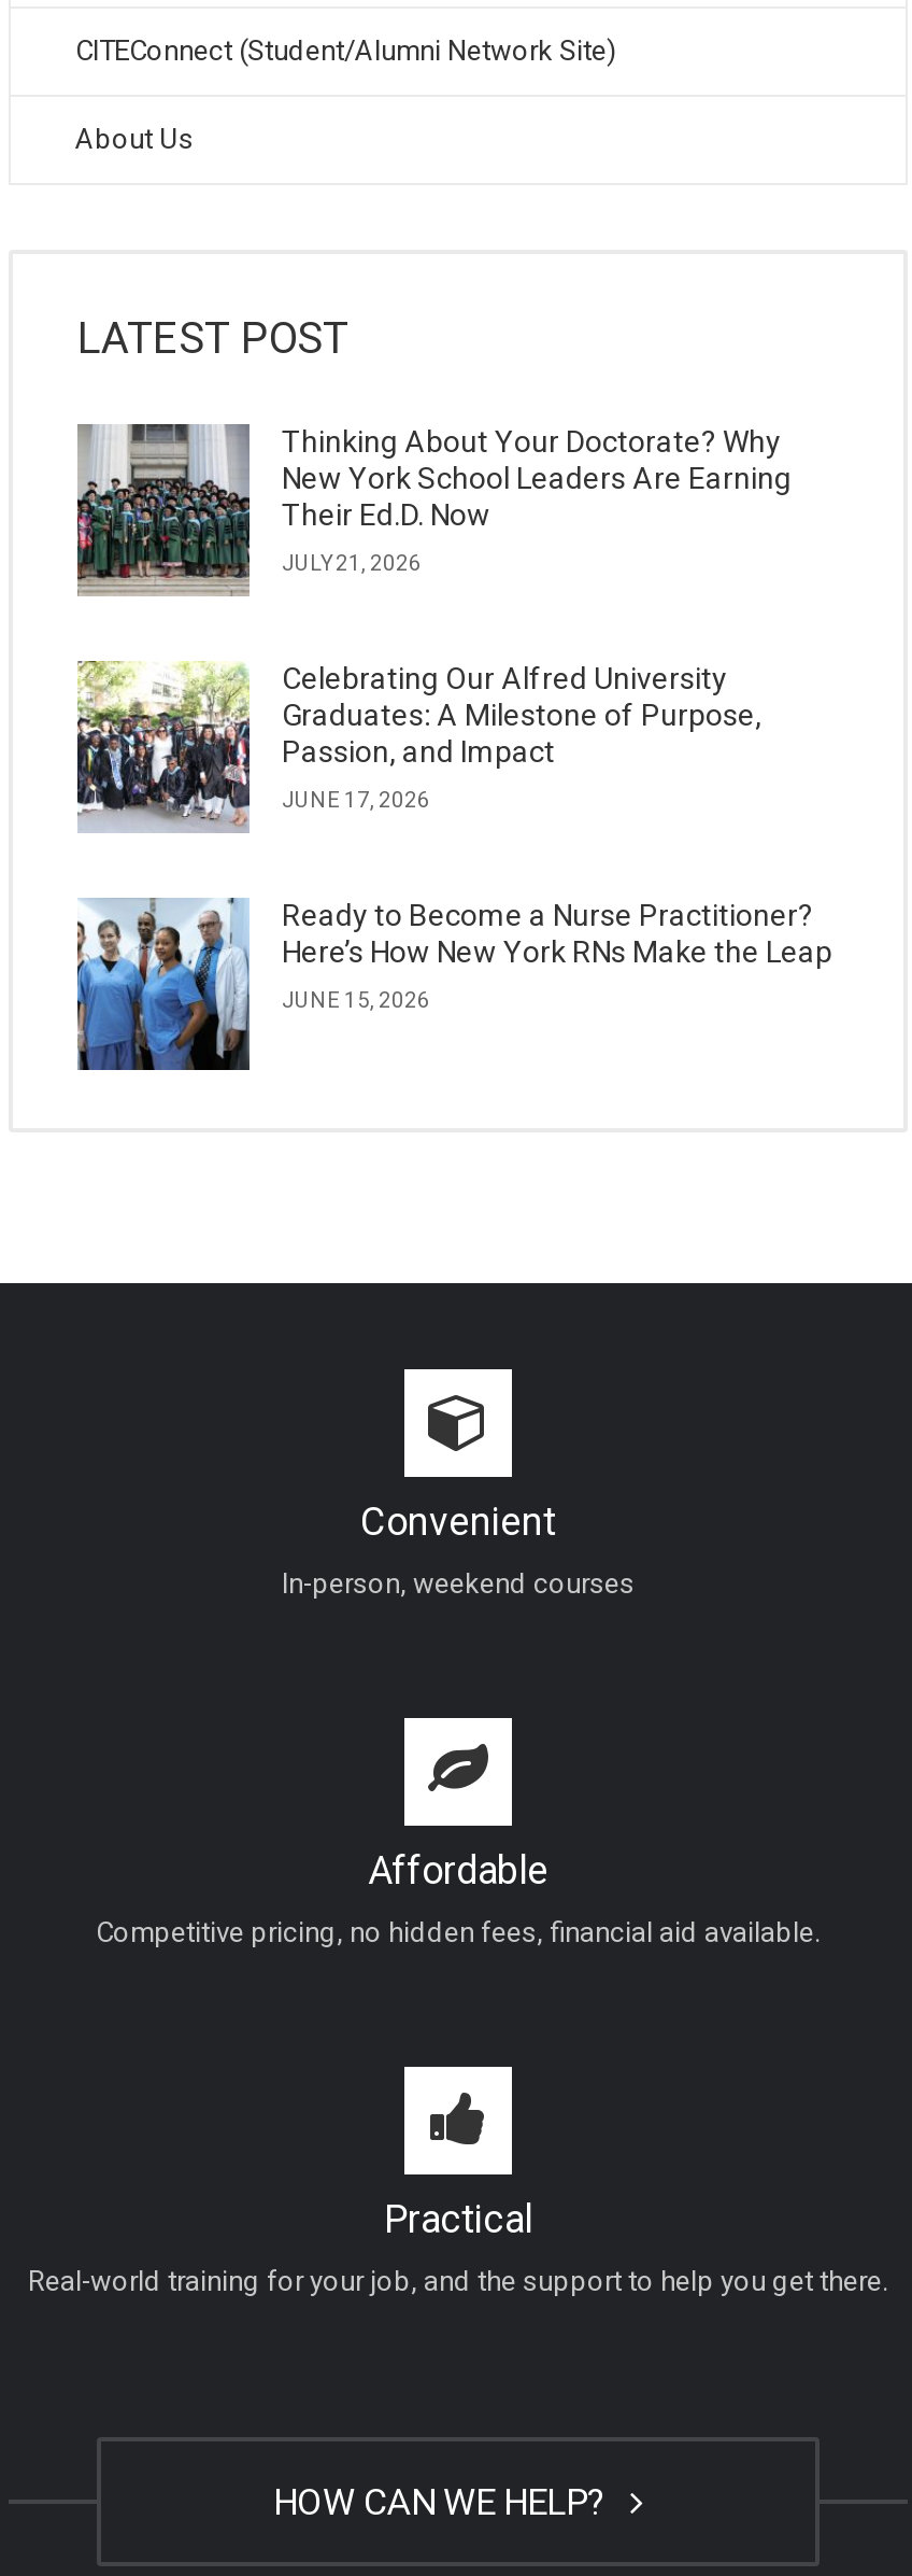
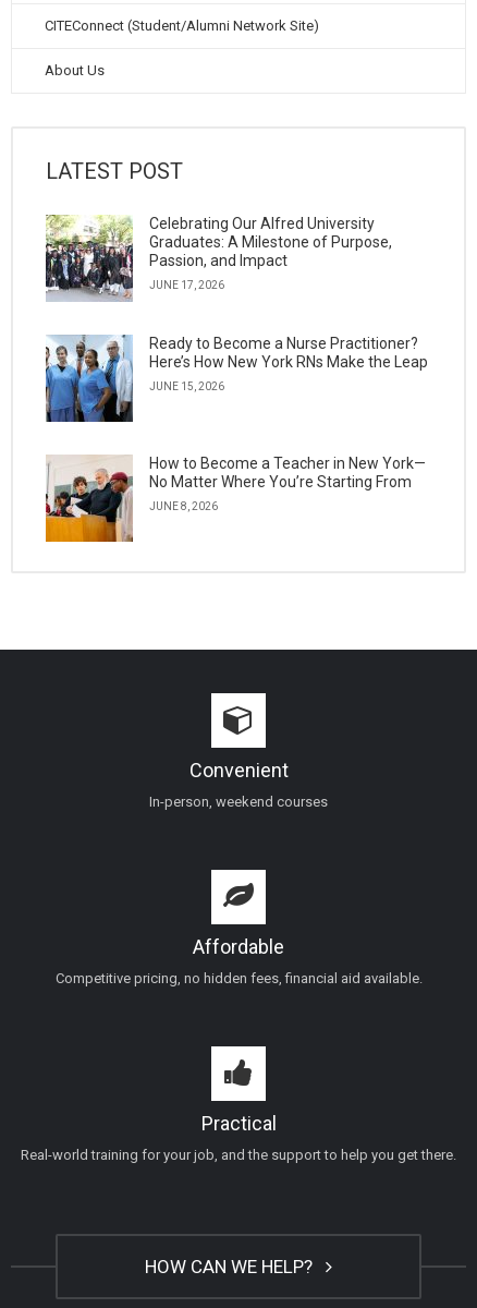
[75,422,792,594] [image] | Thinking About Your Doctorate? Why | New York School Leaders Are Earning | Their Ed.D. Now | JULY 21, 2026 -> none
moved [73,657,832,1012] -> [44,213,428,393]: [image] | Celebrating Our Alfred University | Graduates: A Milestone of Purpose, | Passion, and Impact | JUNE 17, 2026 | Ready to Become a Nurse Practitioner? | Here’s How New York RNs Make the Leap | JUNE 15, 2026
none -> [45,455,426,543] [image] | How to Become a Teacher in New York— | No Matter Where You’re Starting From | JUNE 8, 2026

